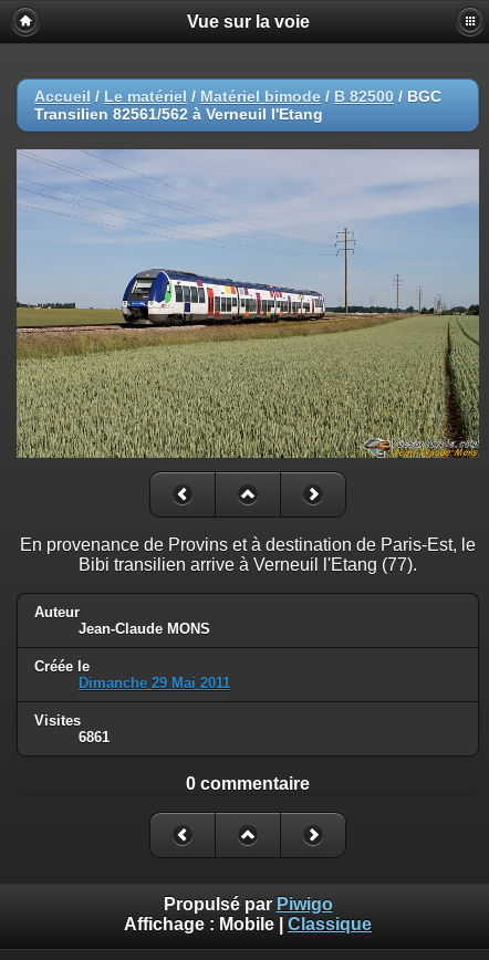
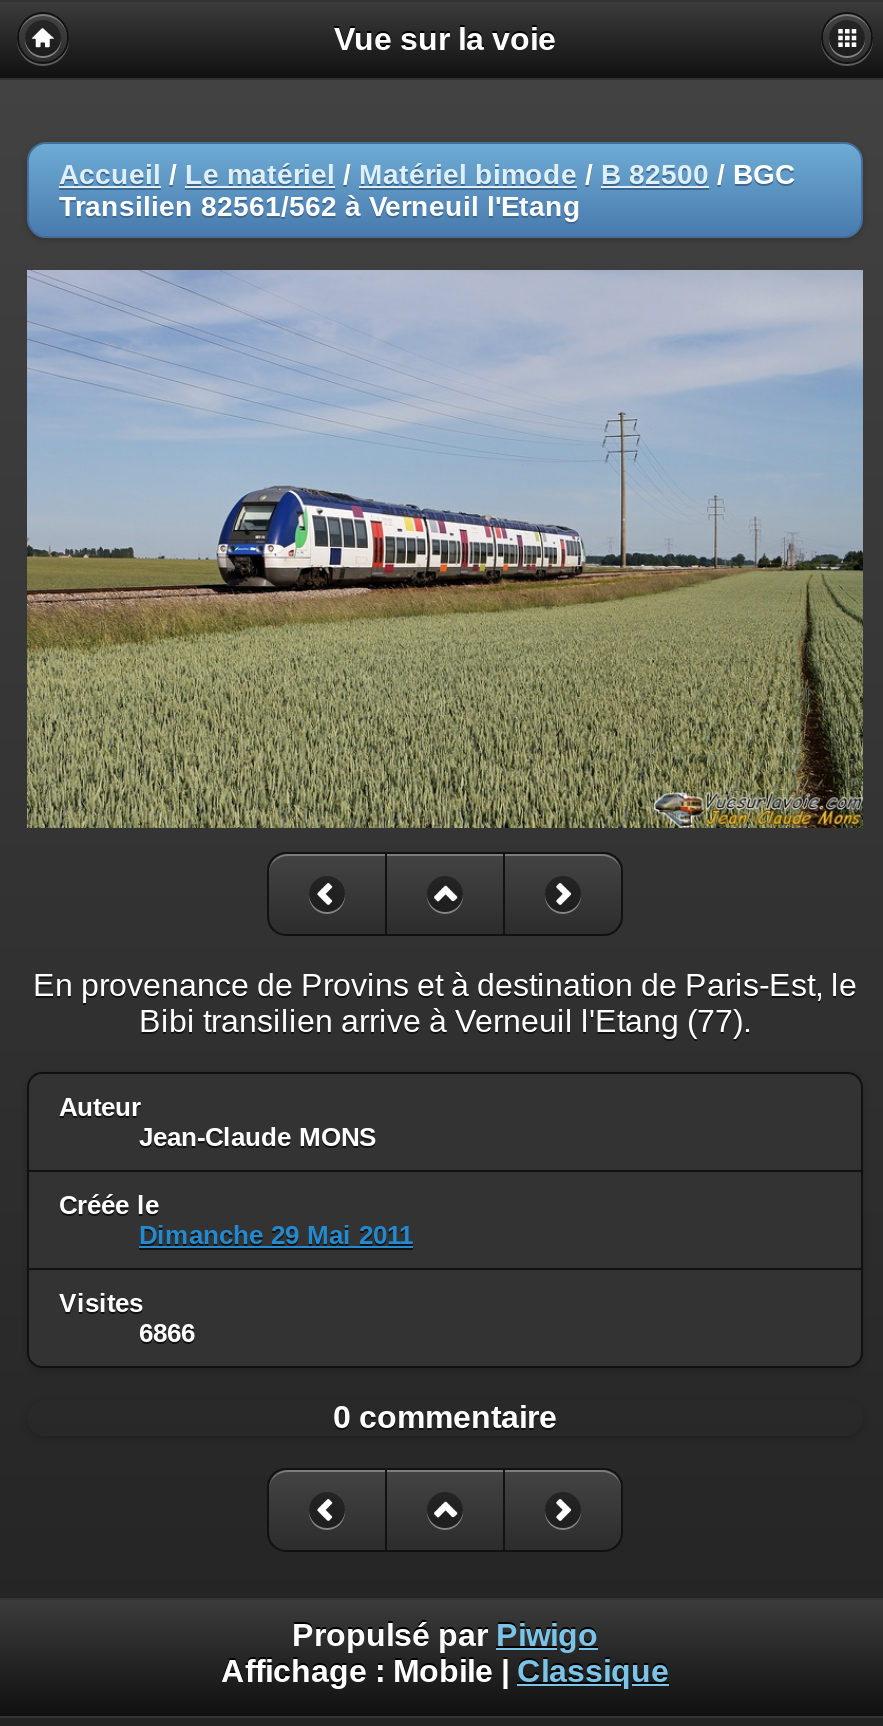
[79,728,110,745] 6861 -> [139,1317,195,1347] 6866

